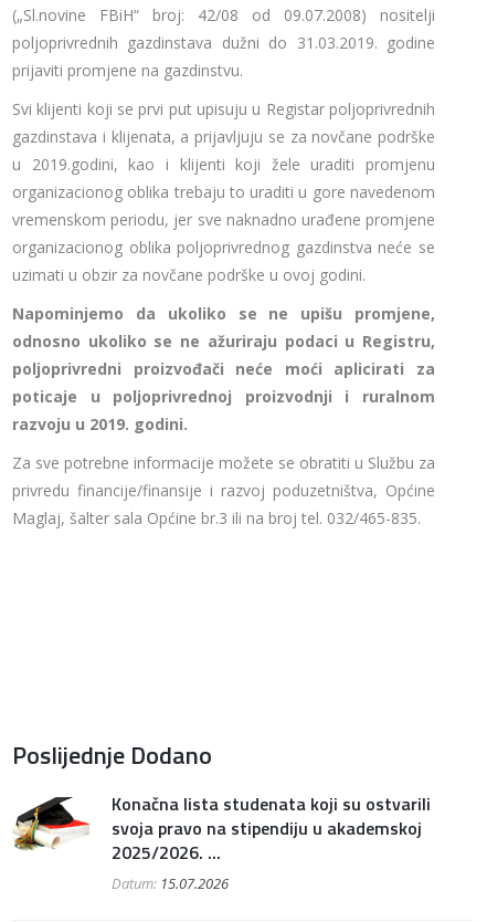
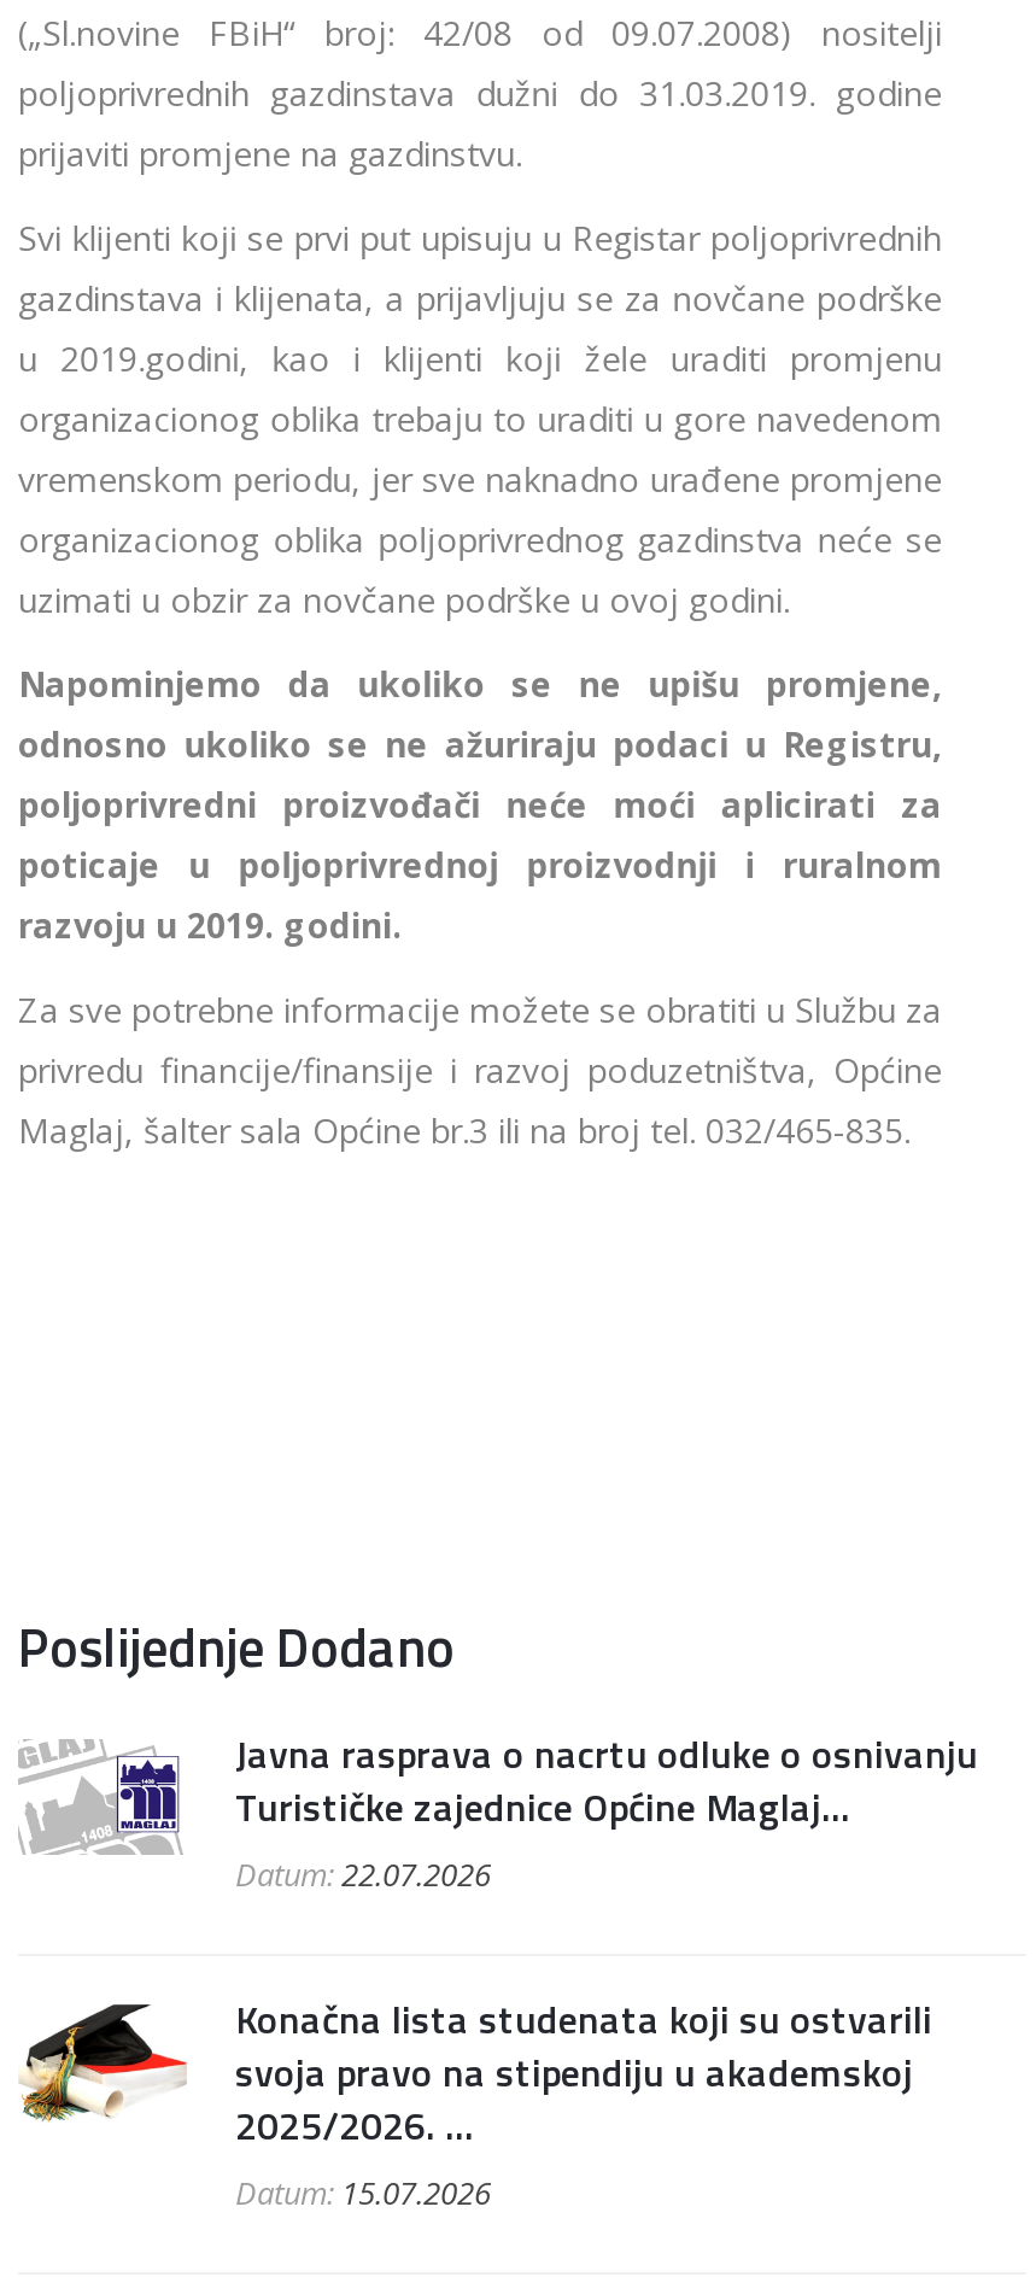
none -> [16,1725,978,1896] [image] | Javna rasprava o nacrtu odluke o osnivanju | Turističke zajednice Općine Maglaj... | Datum:22.07.2026

